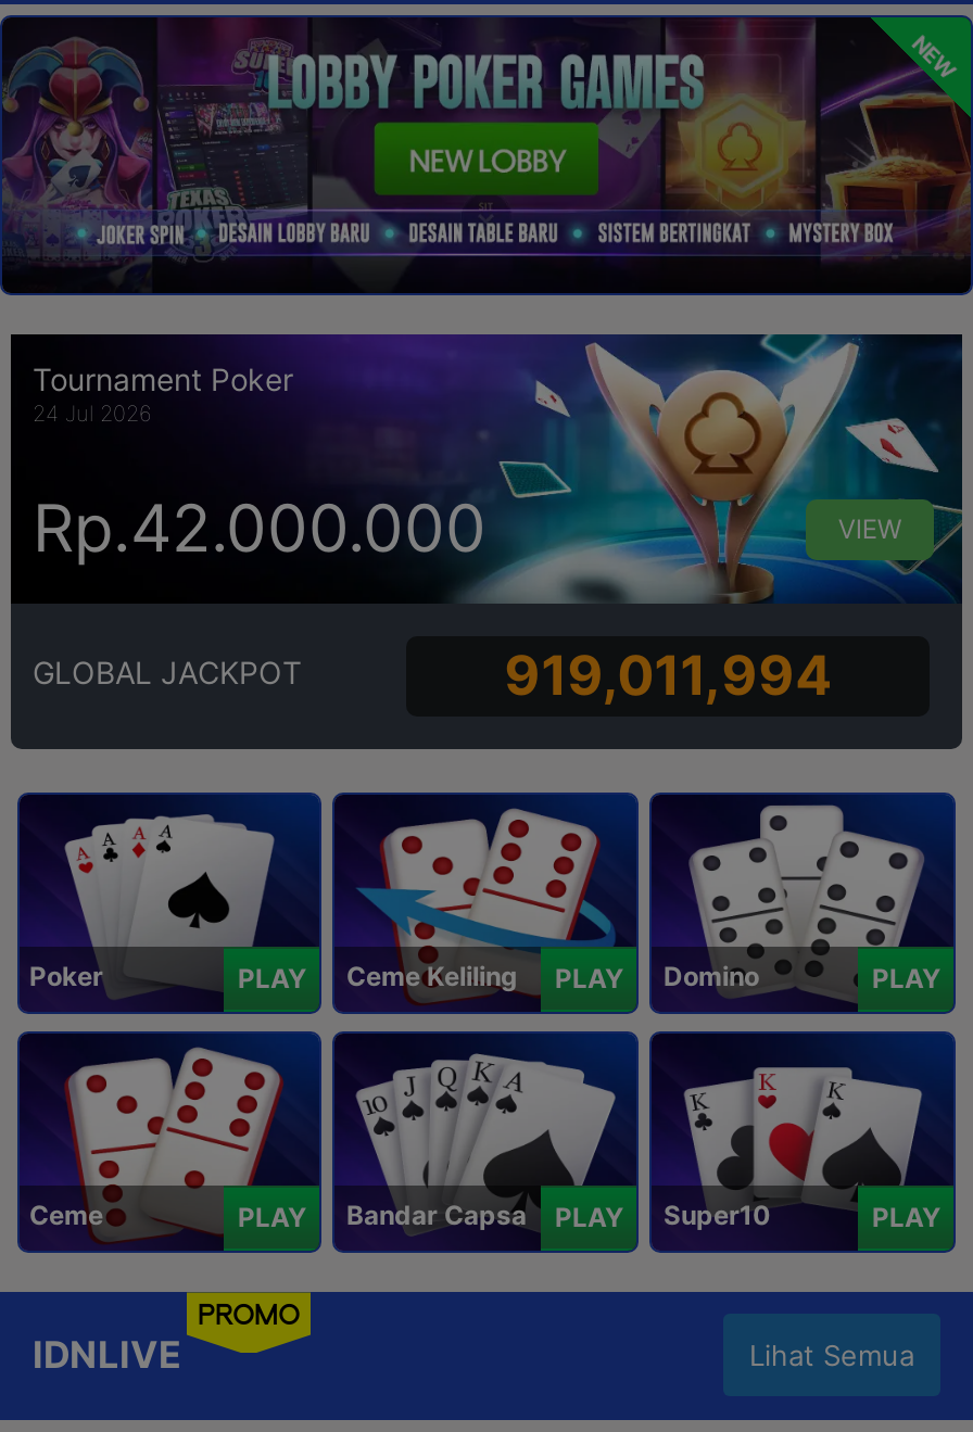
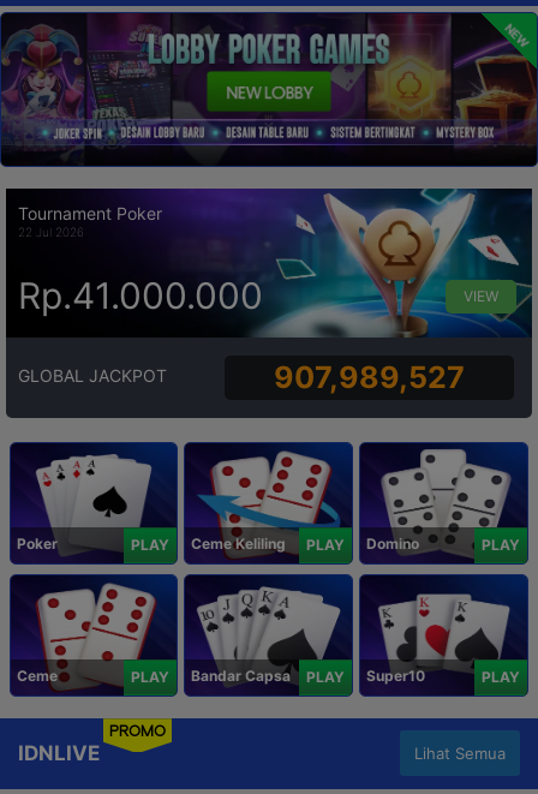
[33,399,152,425] 24 Jul 2026 -> [18,224,84,239] 22 Jul 2026
[33,488,486,567] Rp.42.000.000 -> [18,274,263,317] Rp.41.000.000
[504,643,832,708] 919,011,994 -> [274,359,465,395] 907,989,527

